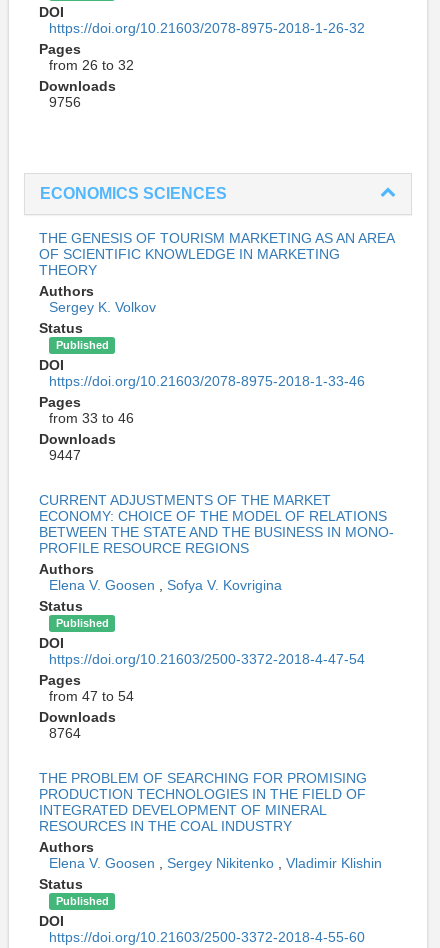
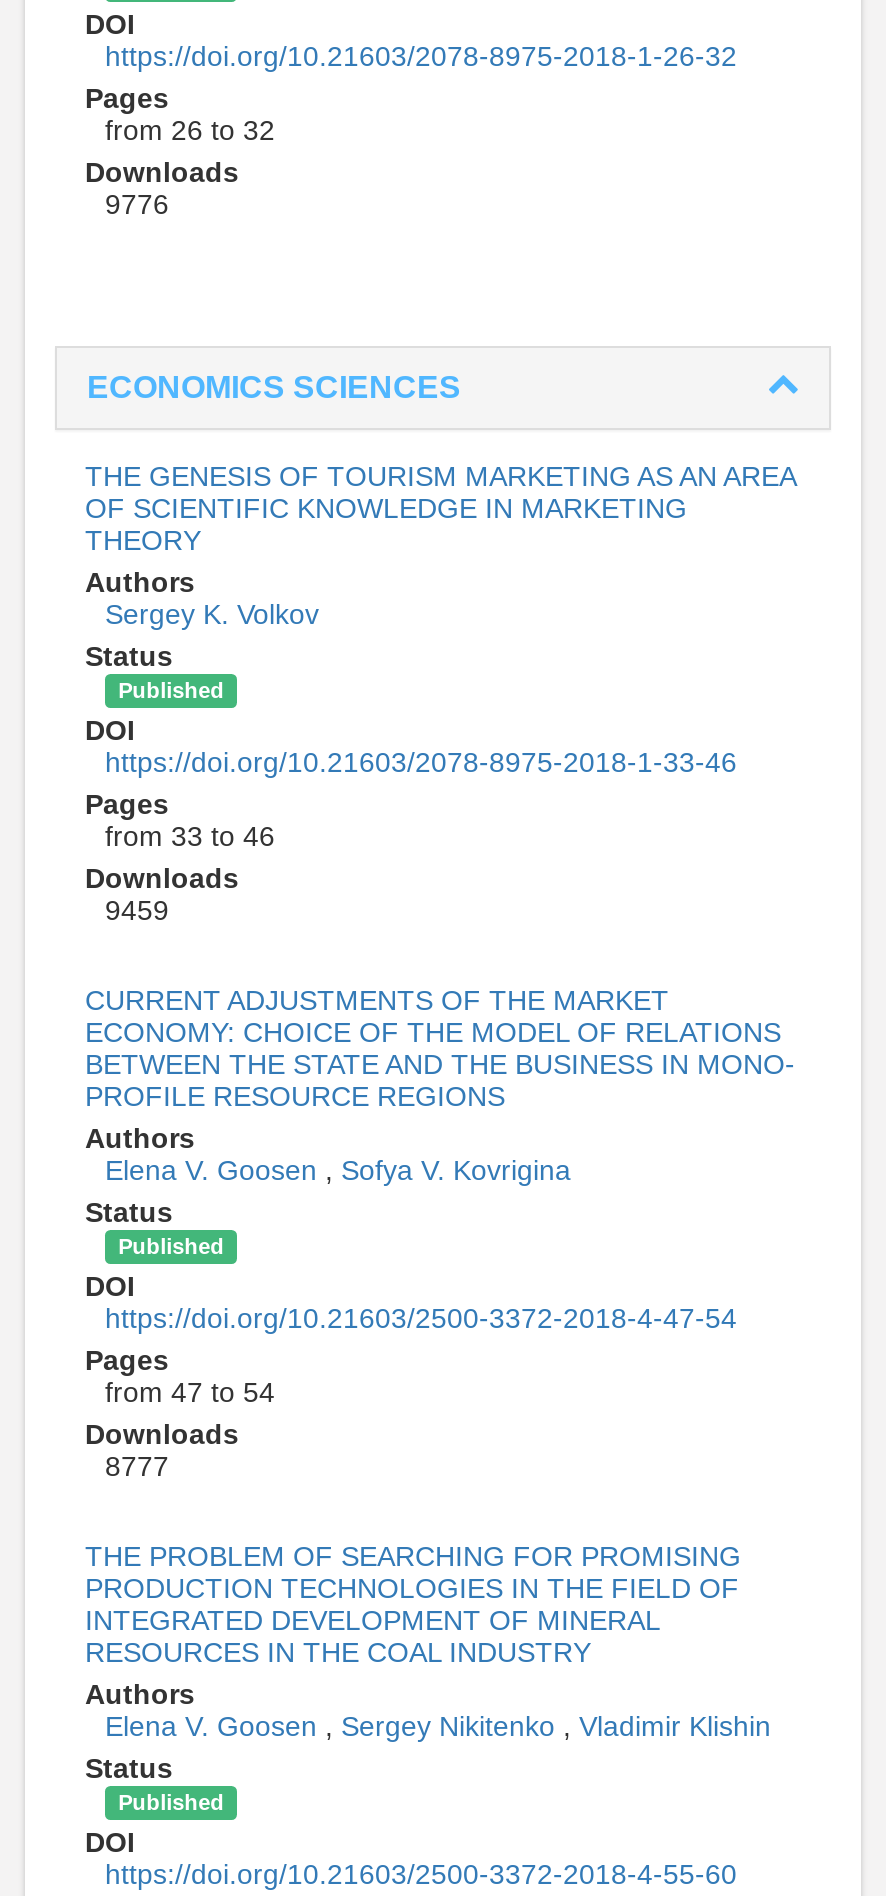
[49,94,81,110] 9756 -> [105,188,169,220] 9776
[49,447,81,463] 9447 -> [105,894,169,926] 9459
[49,725,81,741] 8764 -> [105,1450,169,1482] 8777

